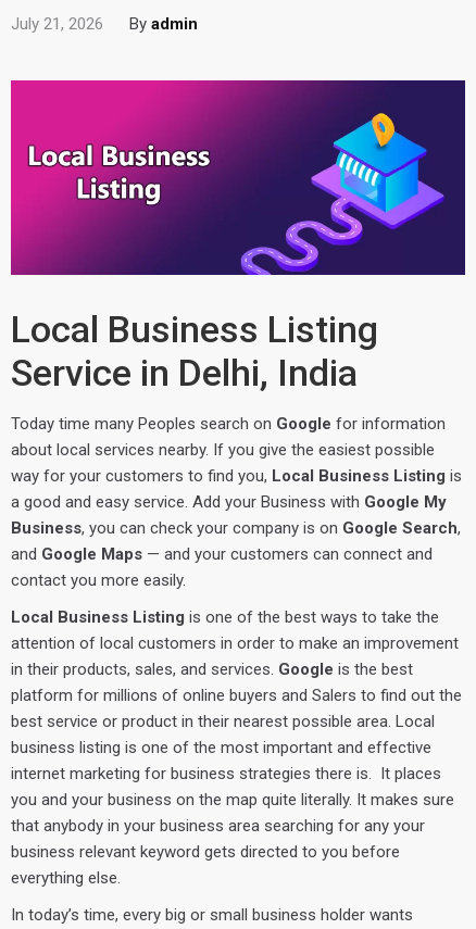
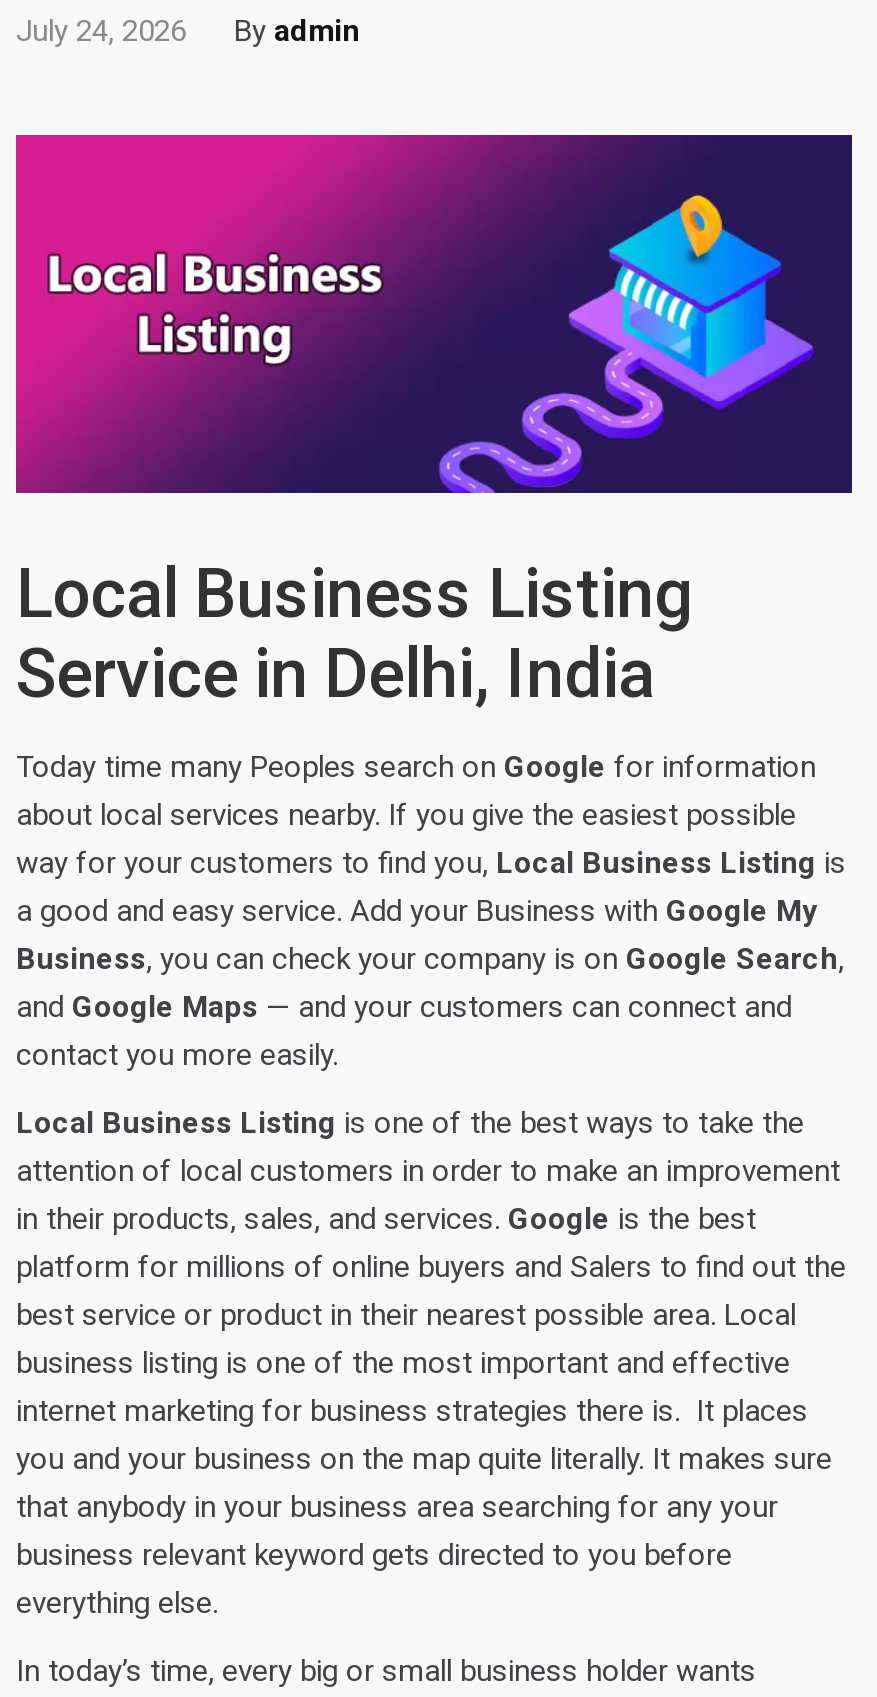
[11,14,198,34] July 21, 2026 By admin -> [16,13,360,49] July 24, 2026 By admin

